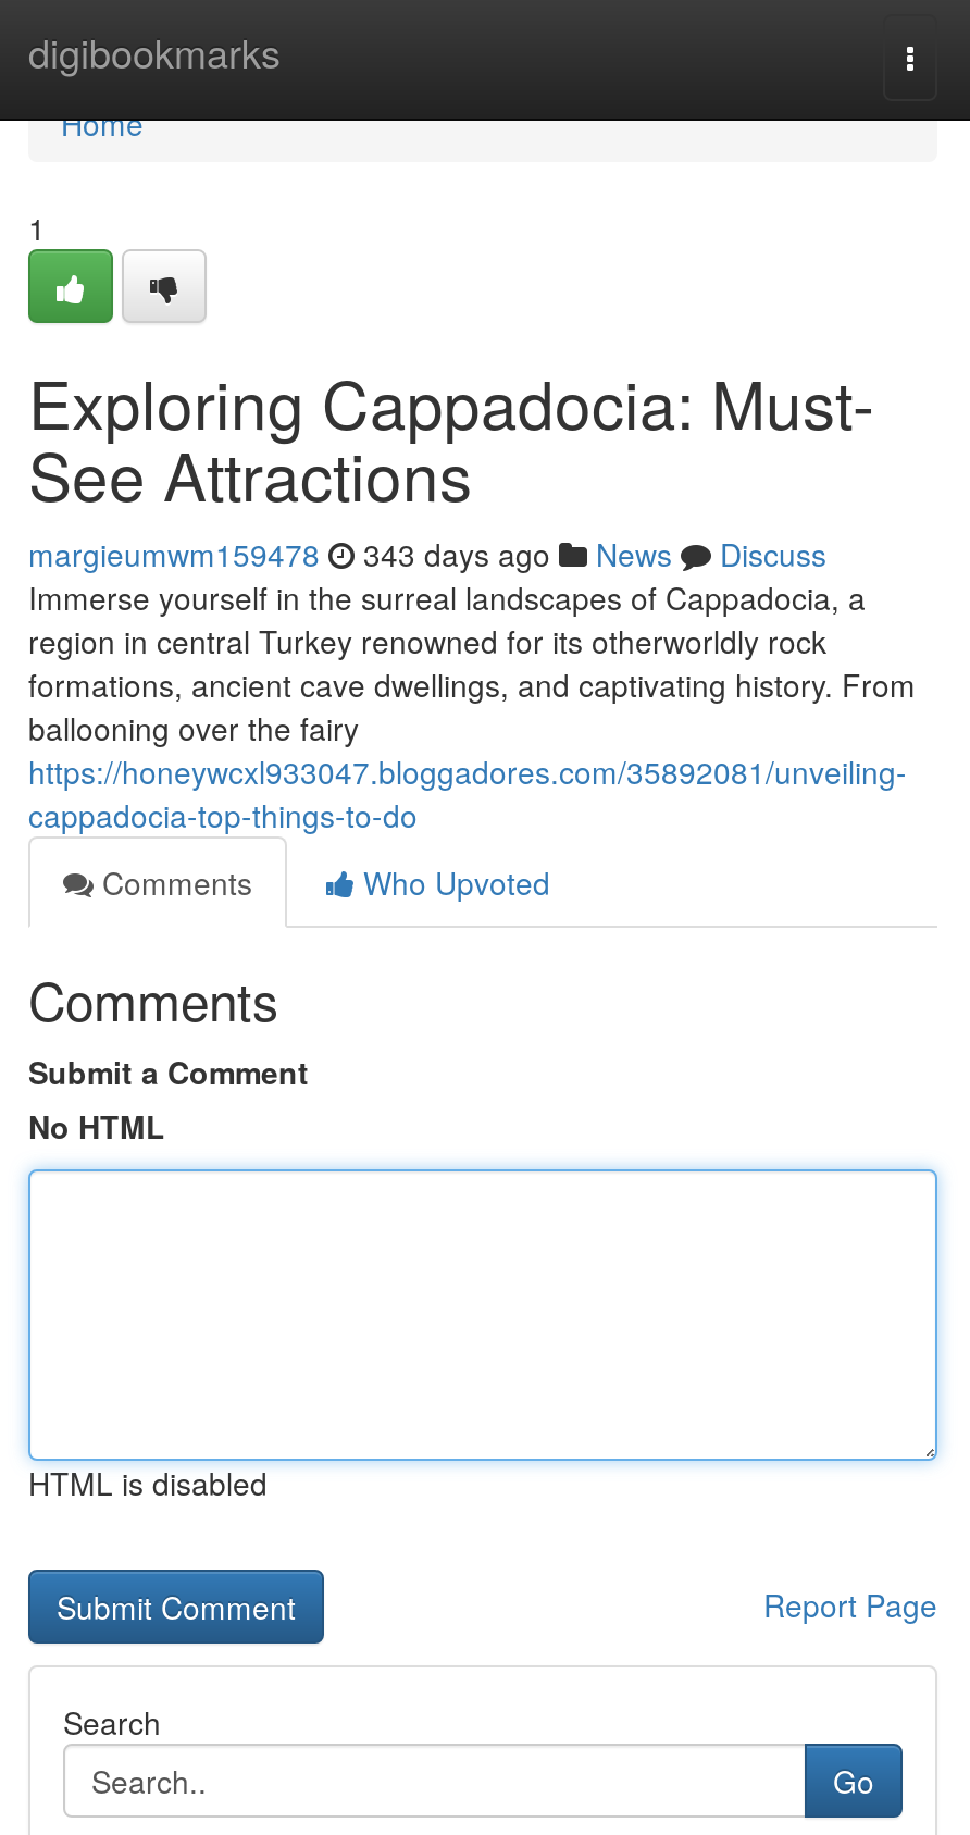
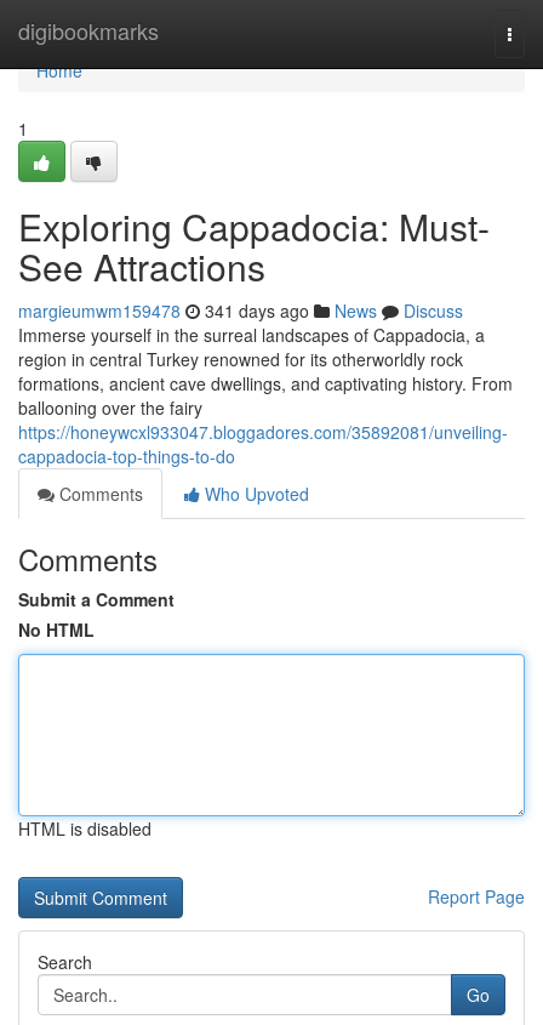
[28,532,826,575] margieumwm159478 343 days ago News Discuss -> [18,298,463,323] margieumwm159478 341 days ago News Discuss

